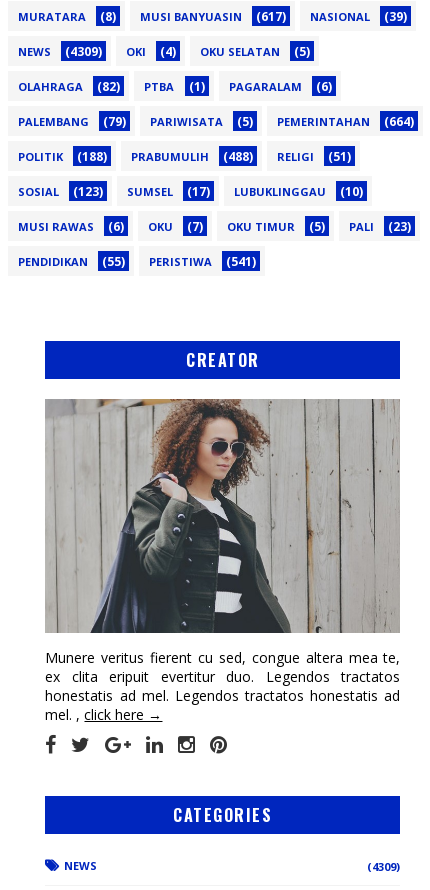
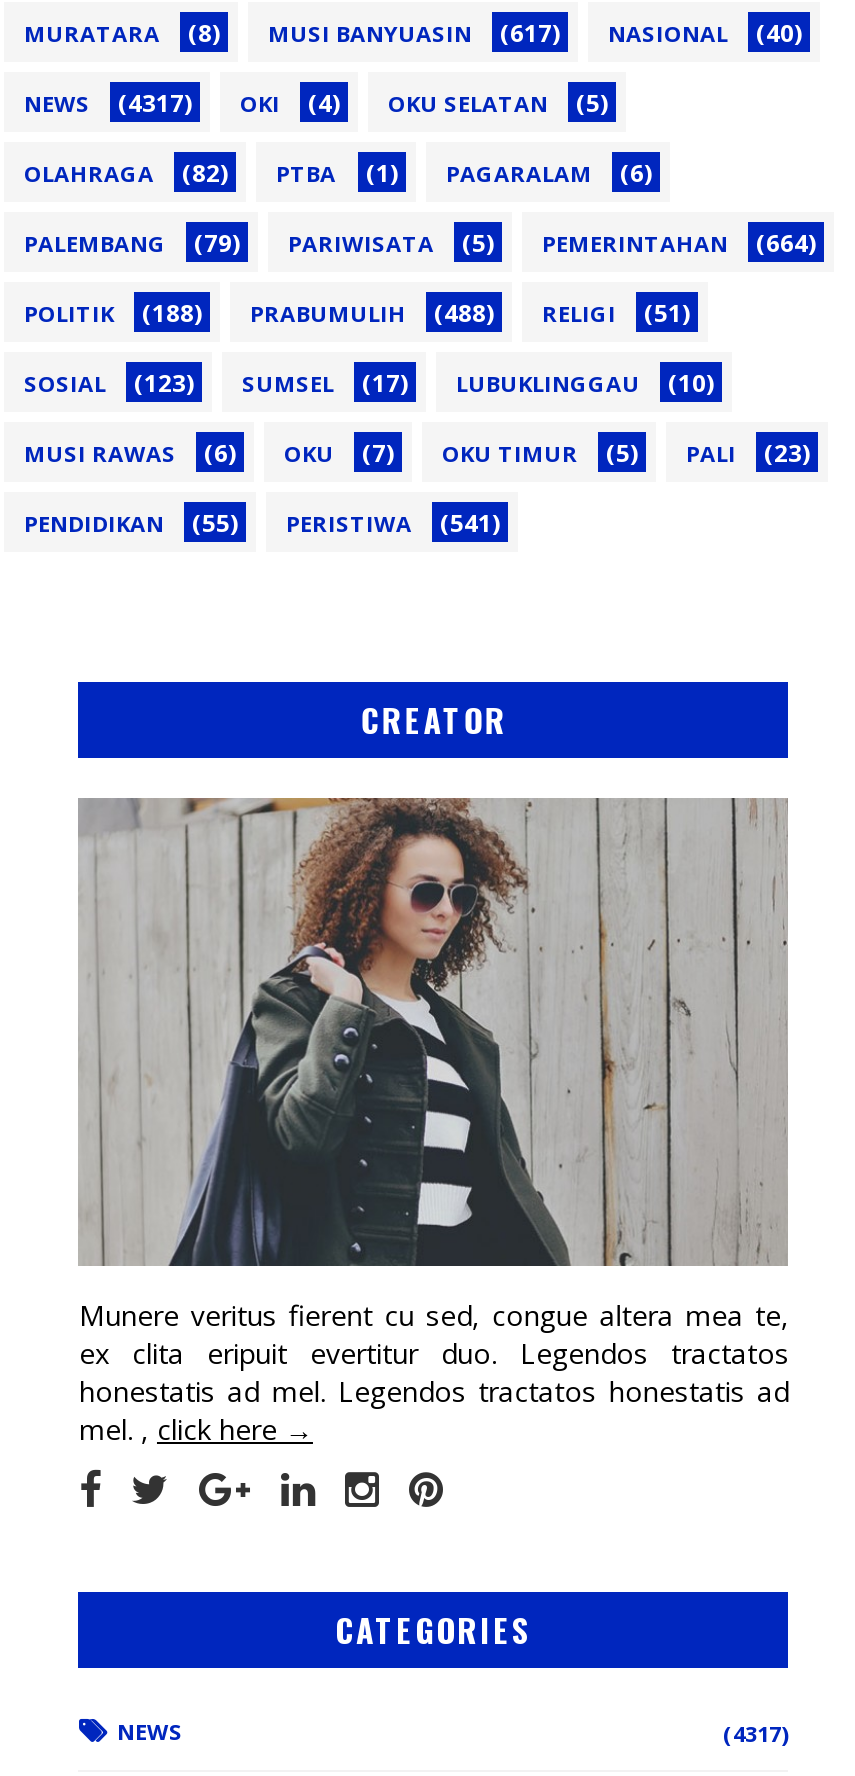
[18,8,407,25] MURATARA (8) MUSI BANYUASIN (617) NASIONAL (39) -> [24,16,802,50] MURATARA (8) MUSI BANYUASIN (617) NASIONAL (40)
[65,43,102,60] (4309) -> [118,86,192,120] (4317)
[367,859,400,874] (4309) -> [723,1719,789,1749] (4317)

